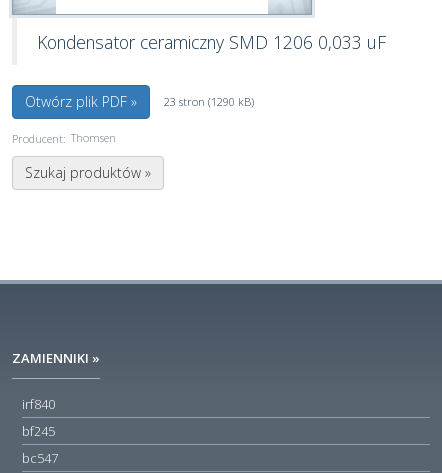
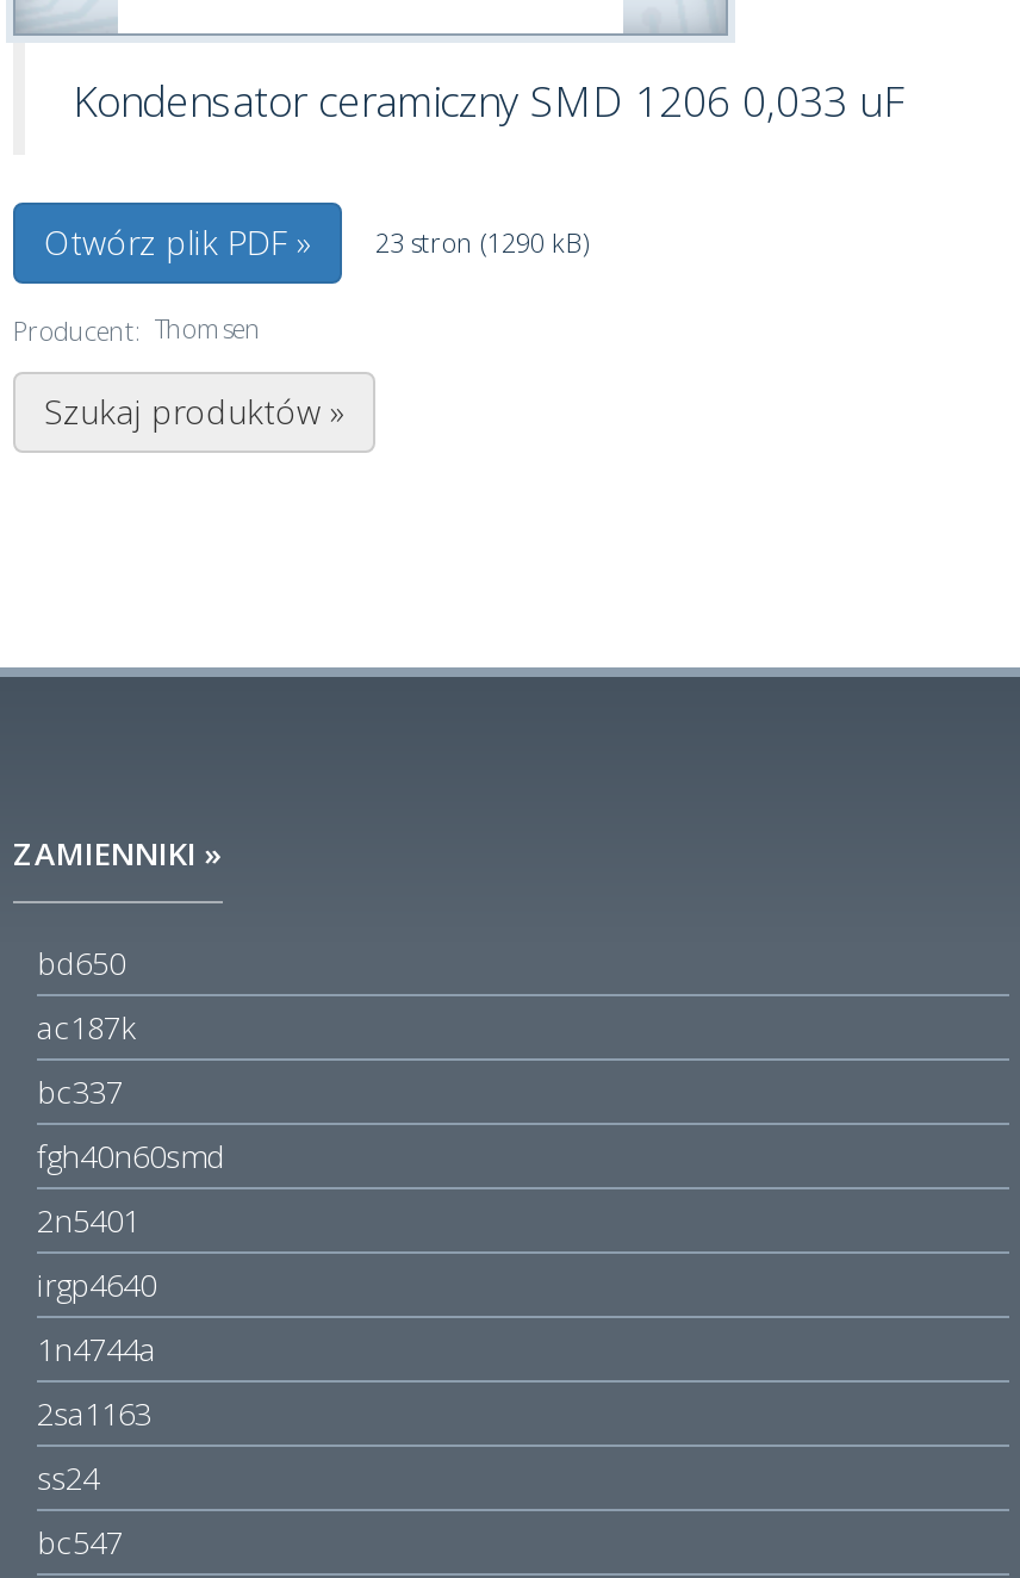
[22,395,55,440] irf840 | bf245 -> [37,942,225,1500] bd650 | ac187k | bc337 | fgh40n60smd | 2n5401 | irgp4640 | 1n4744a | 2sa1163 | ss24

